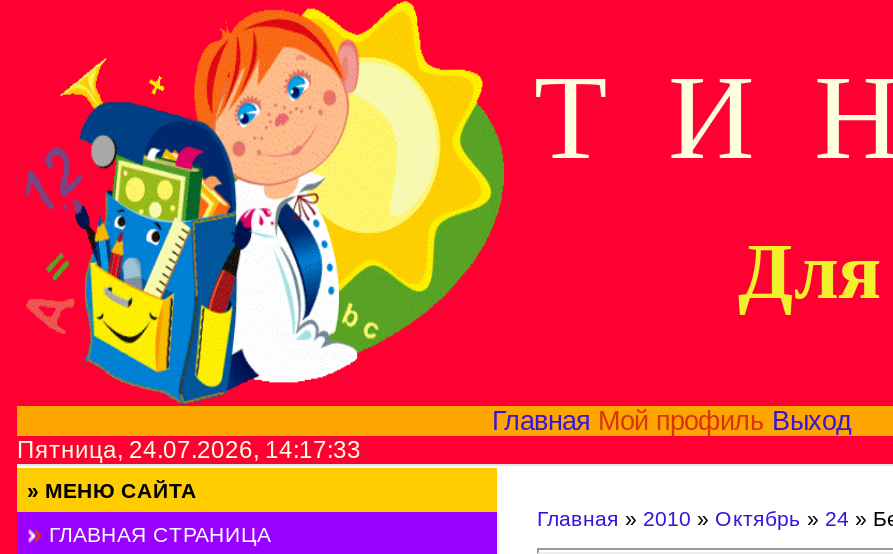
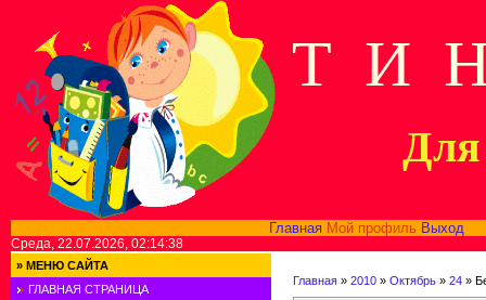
[17,436,361,464] Пятница, 24.07.2026, 14:17:33 -> [11,236,183,251] Среда, 22.07.2026, 02:14:38

